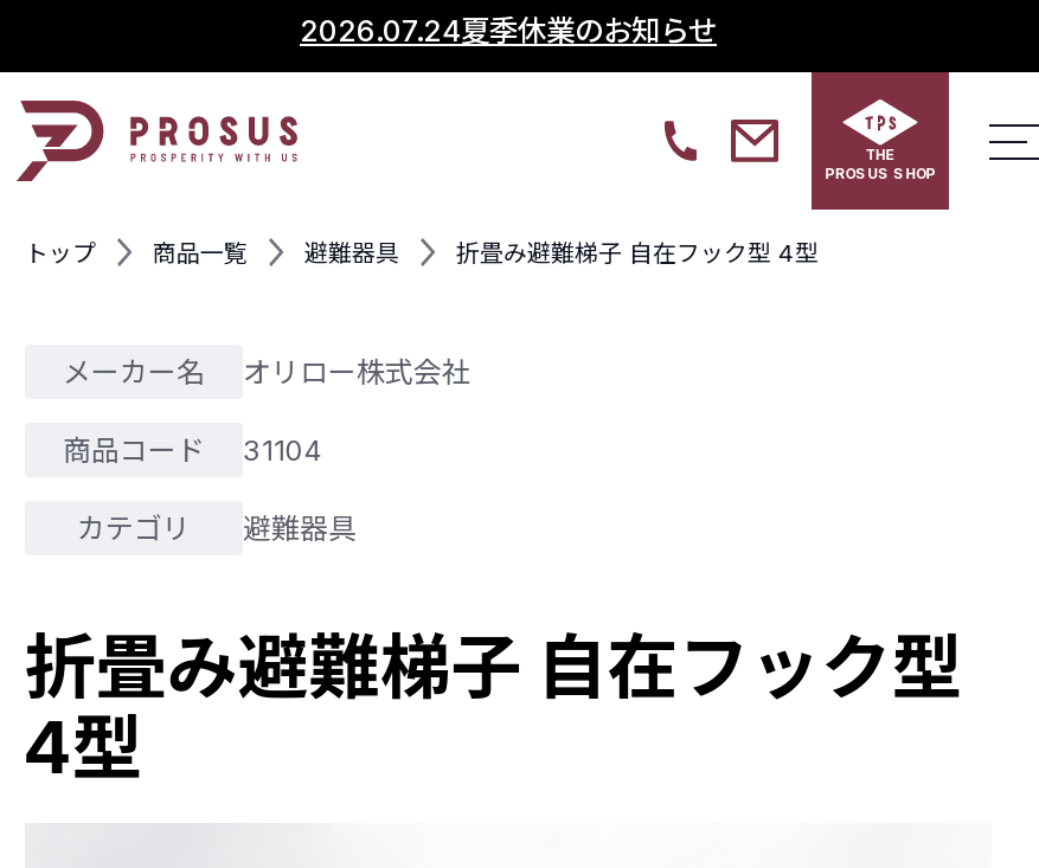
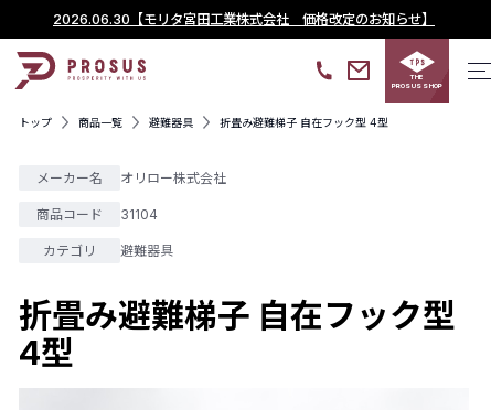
[300,12,717,47] 2026.07.24夏季休業のお知らせ -> [53,10,435,27] 2026.06.30【モリタ宮田工業株式会社 価格改定のお知らせ】

